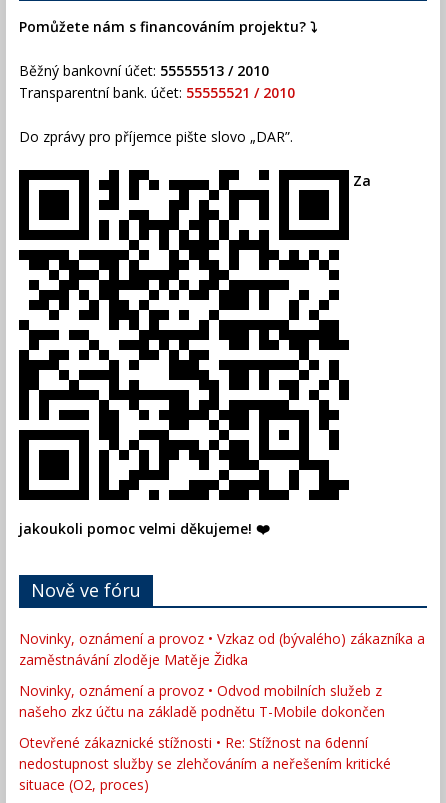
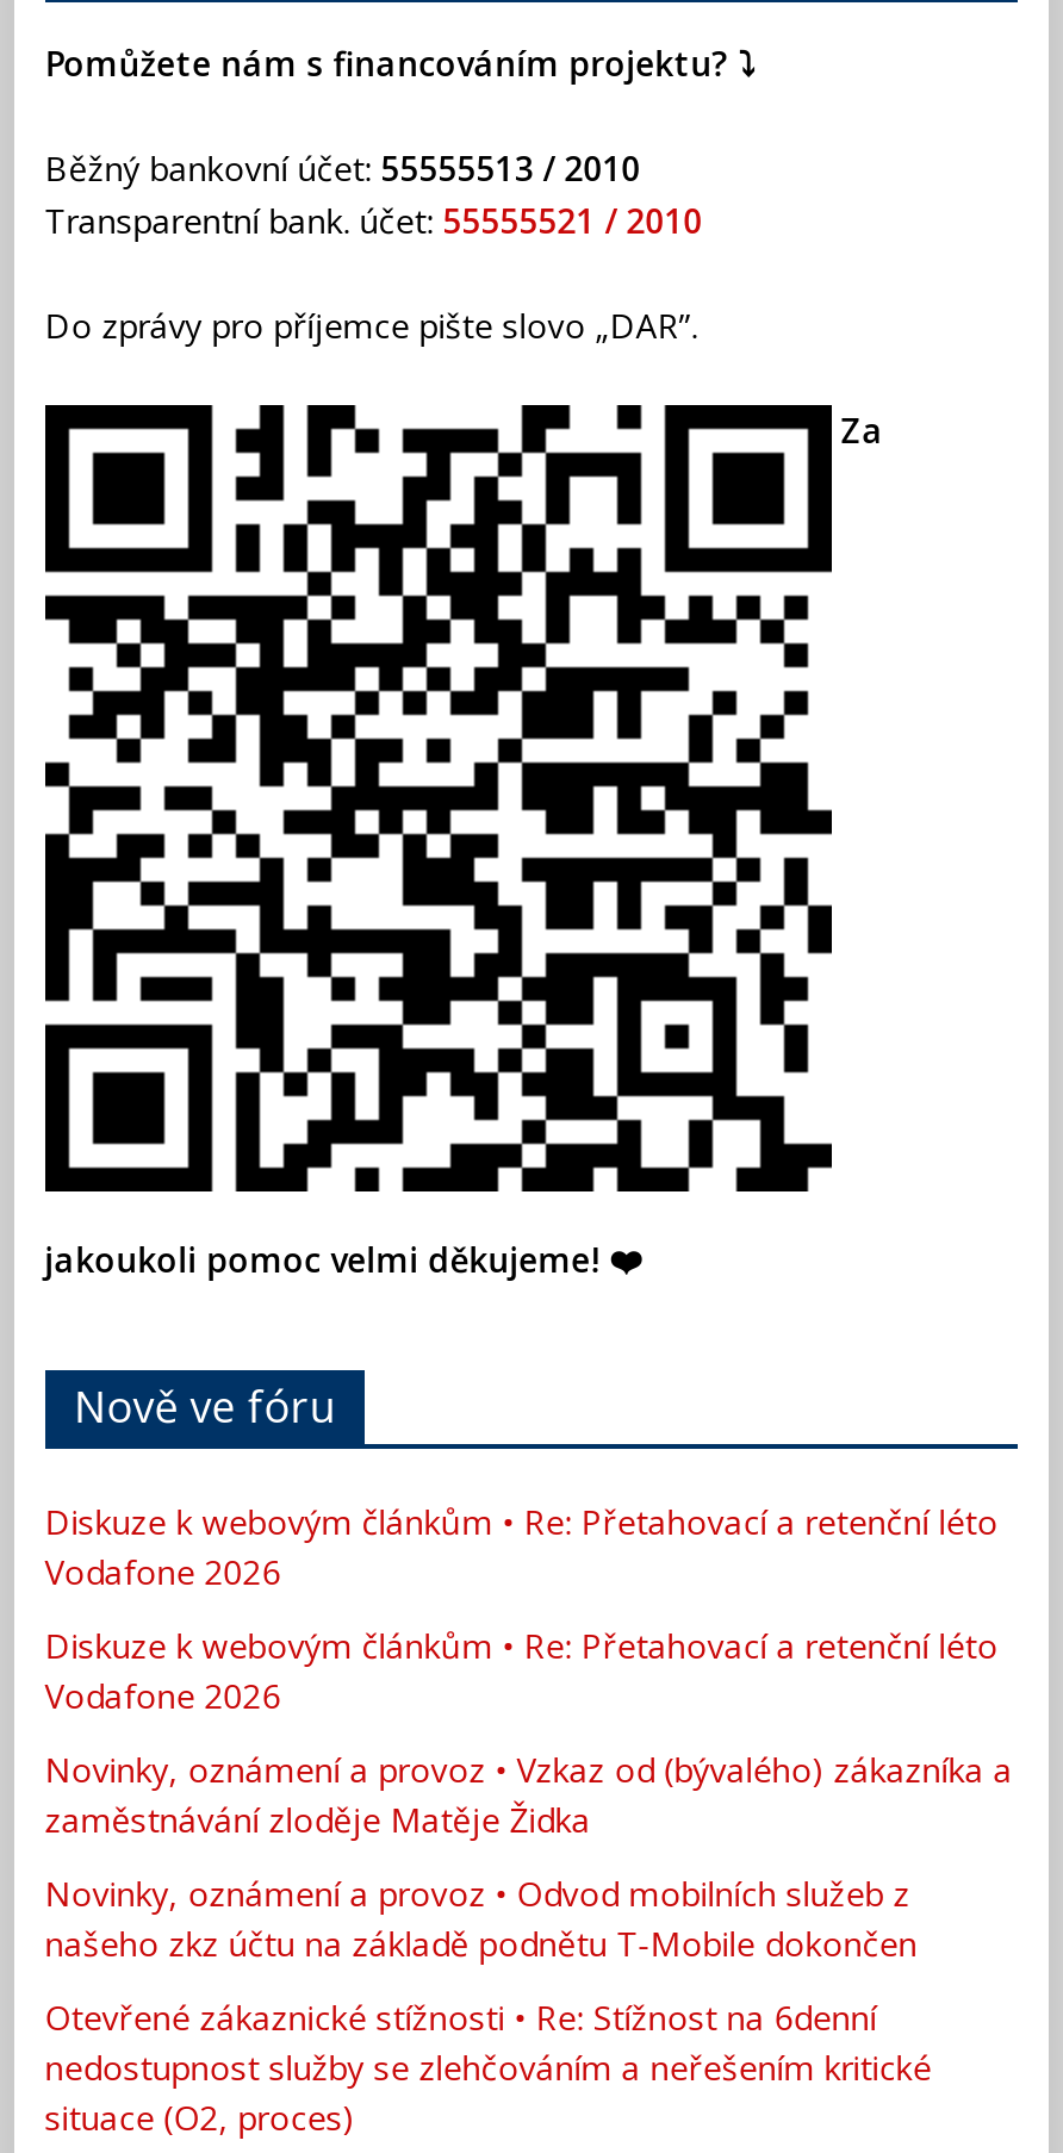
none -> [45,1500,998,1719] Diskuze k webovým článkům • Re: Přetahovací a retenční léto | Vodafone 2026 | Diskuze k webovým článkům • Re: Přetahovací a retenční léto | Vodafone 2026

